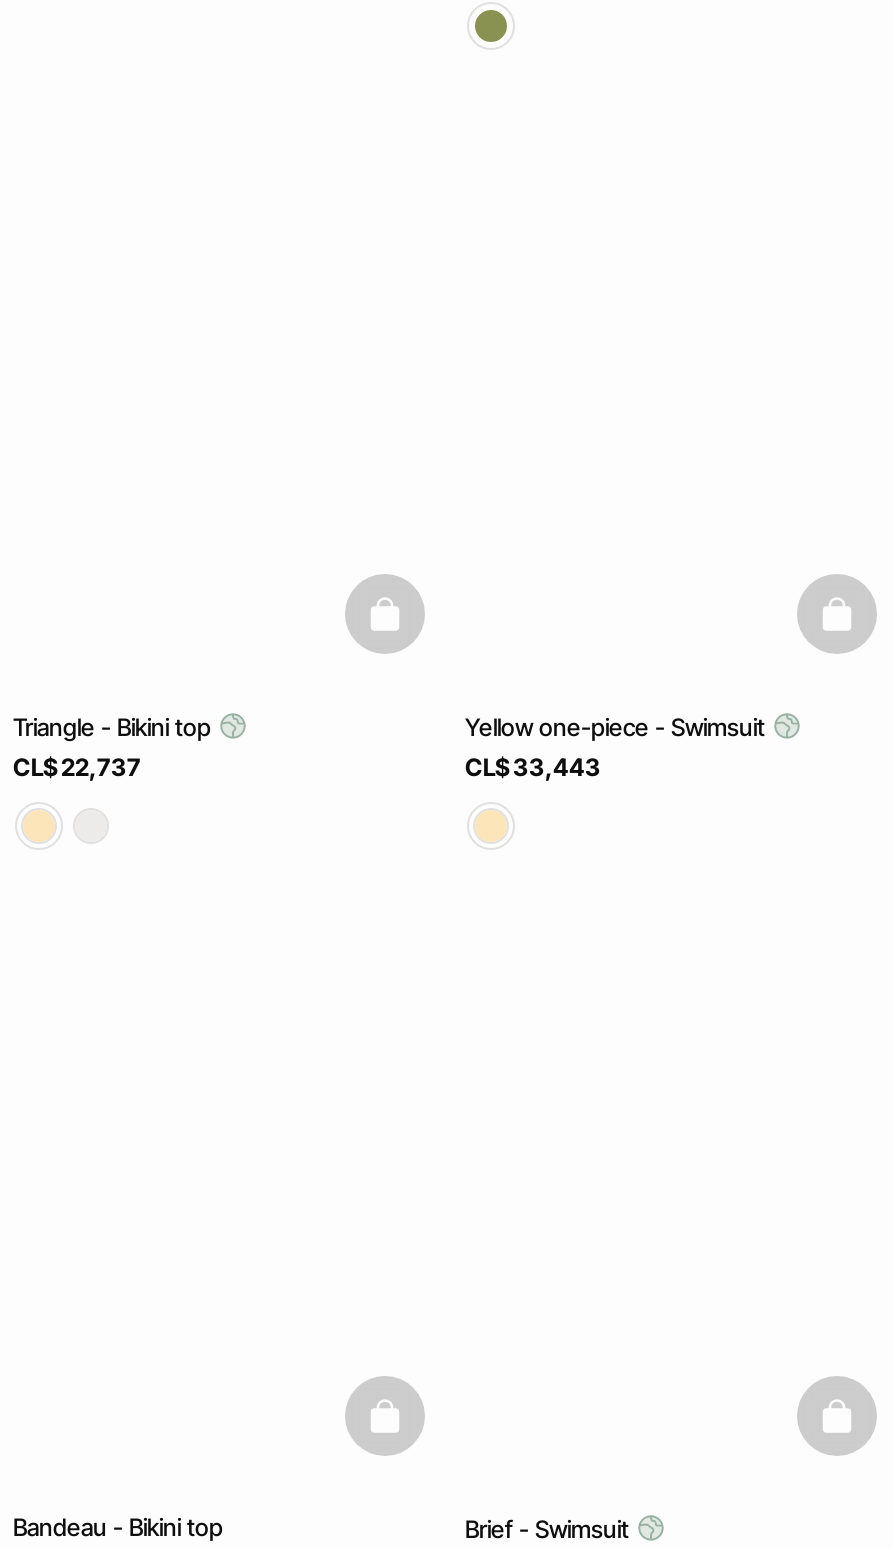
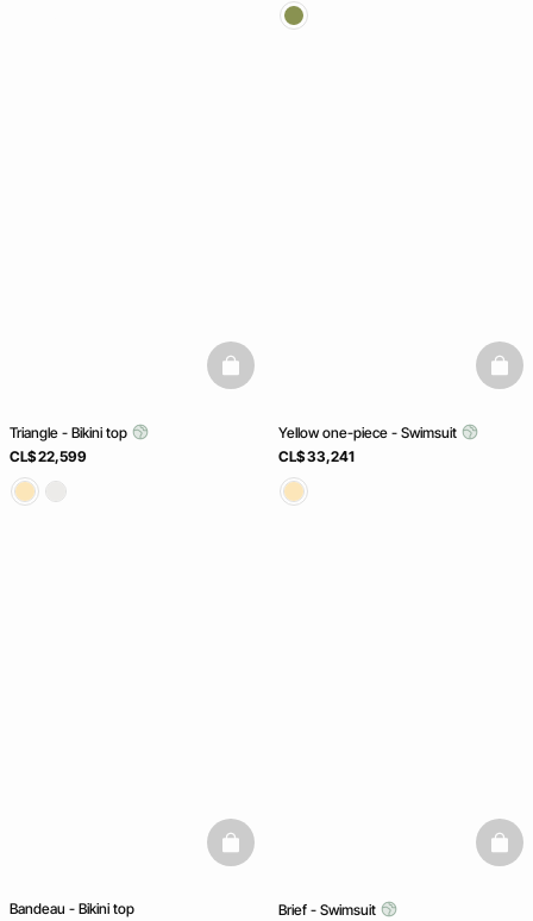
[13,752,141,782] CL$ 22,737 -> [10,447,87,465] CL$ 22,599
[465,752,601,782] CL$ 33,443 -> [278,447,355,465] CL$ 33,241

